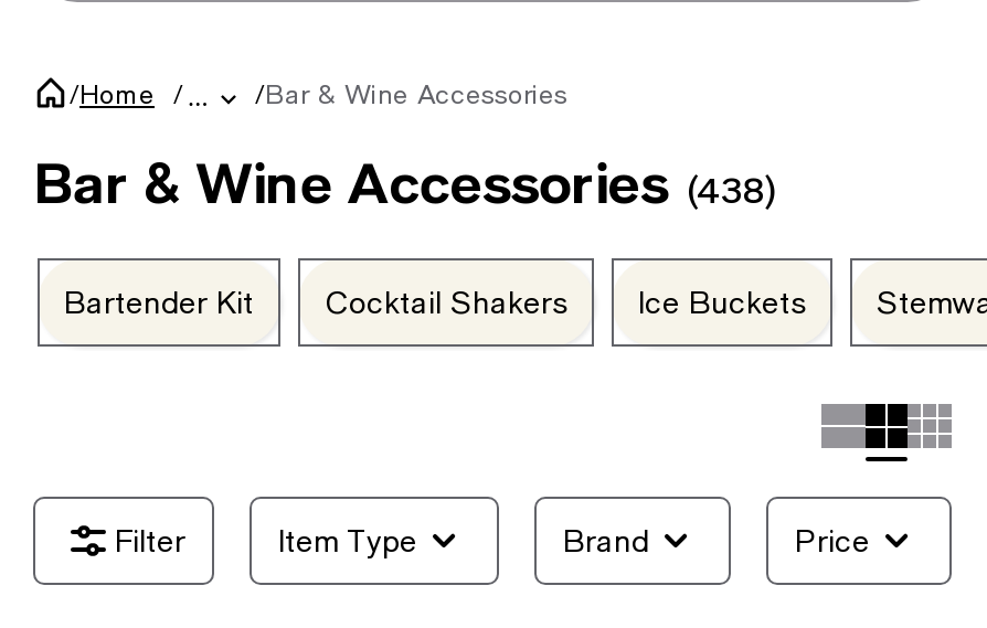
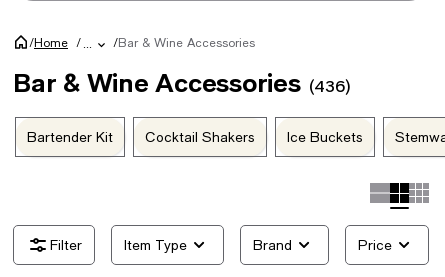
[33,150,778,214] Bar & Wine Accessories (438) -> [13,68,350,97] Bar & Wine Accessories (436)

